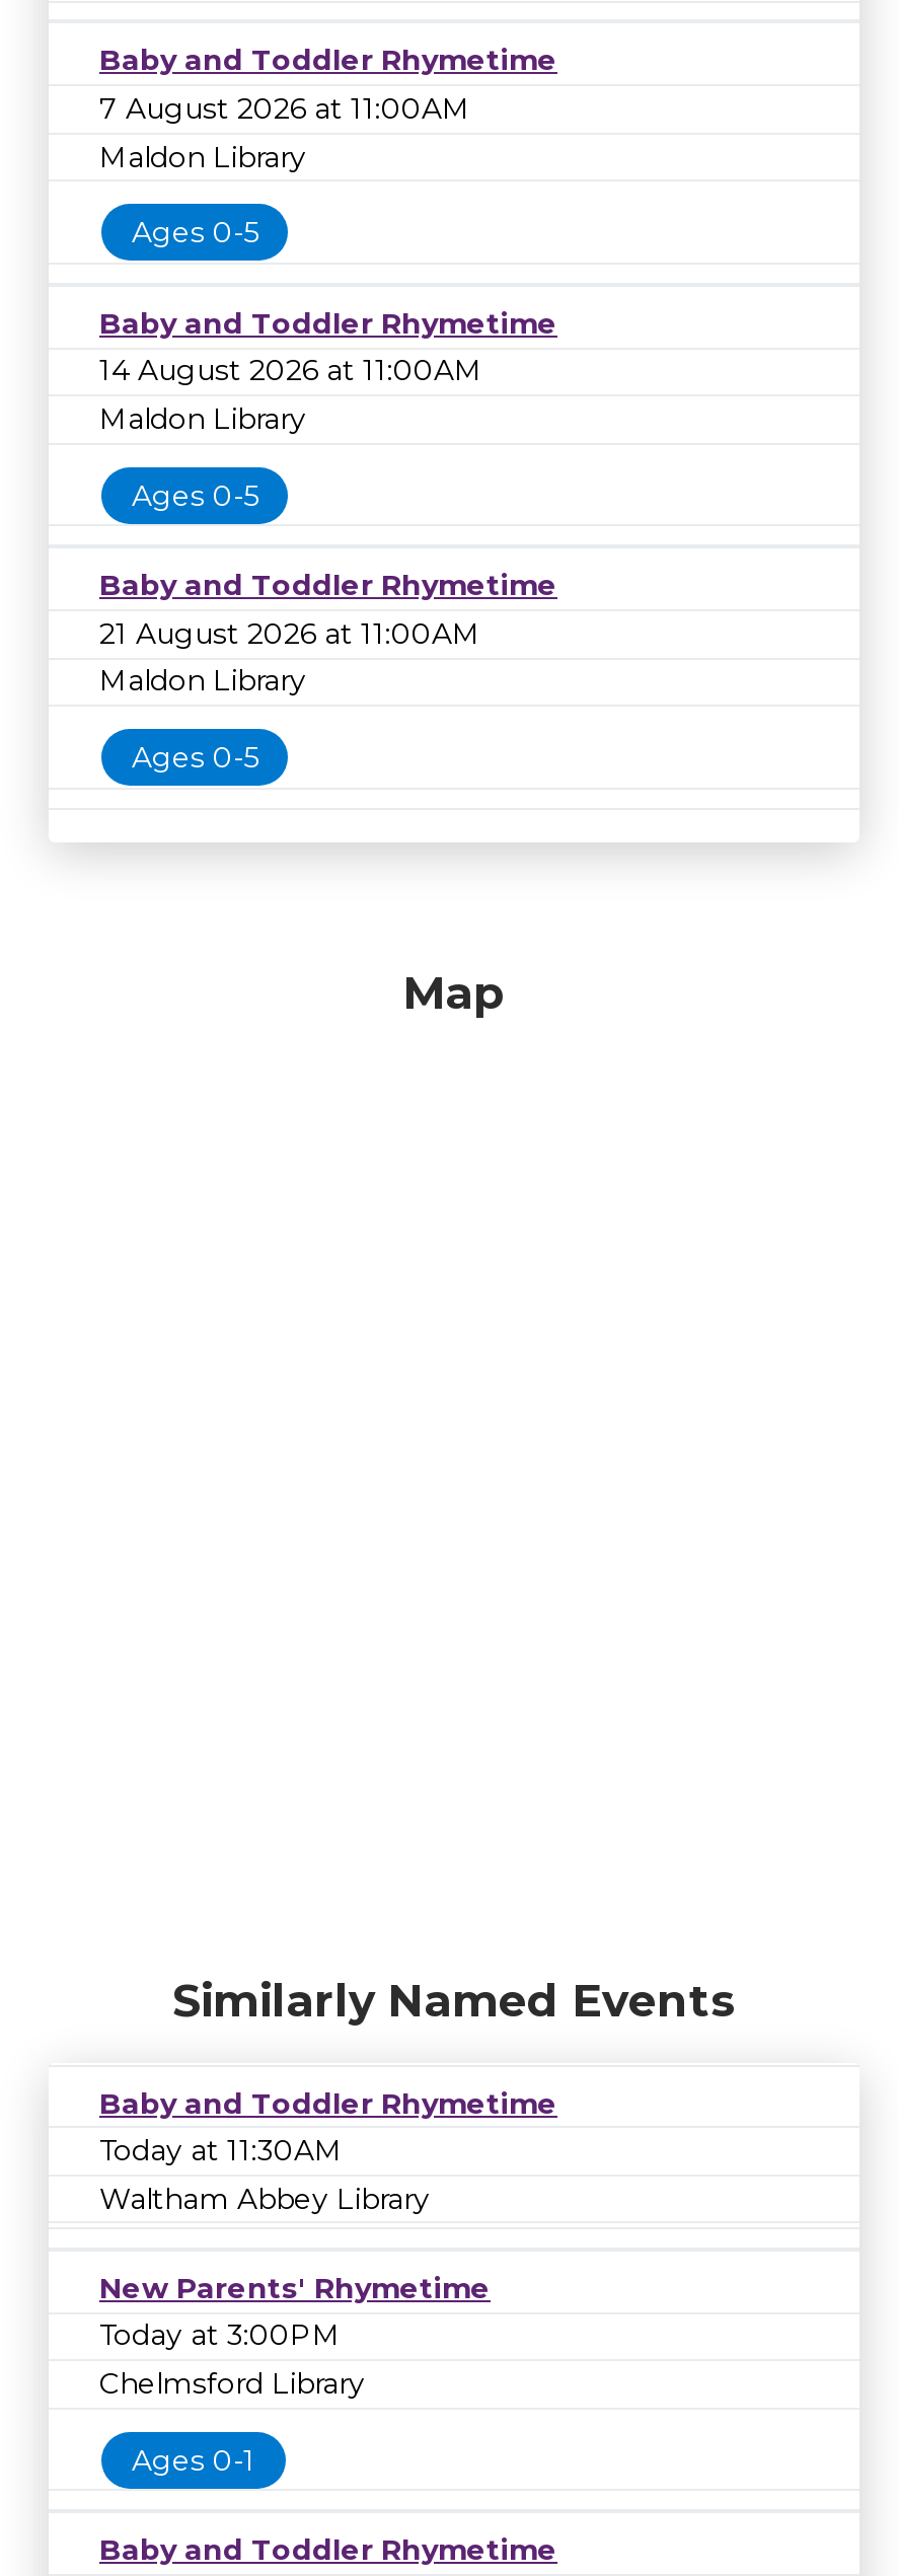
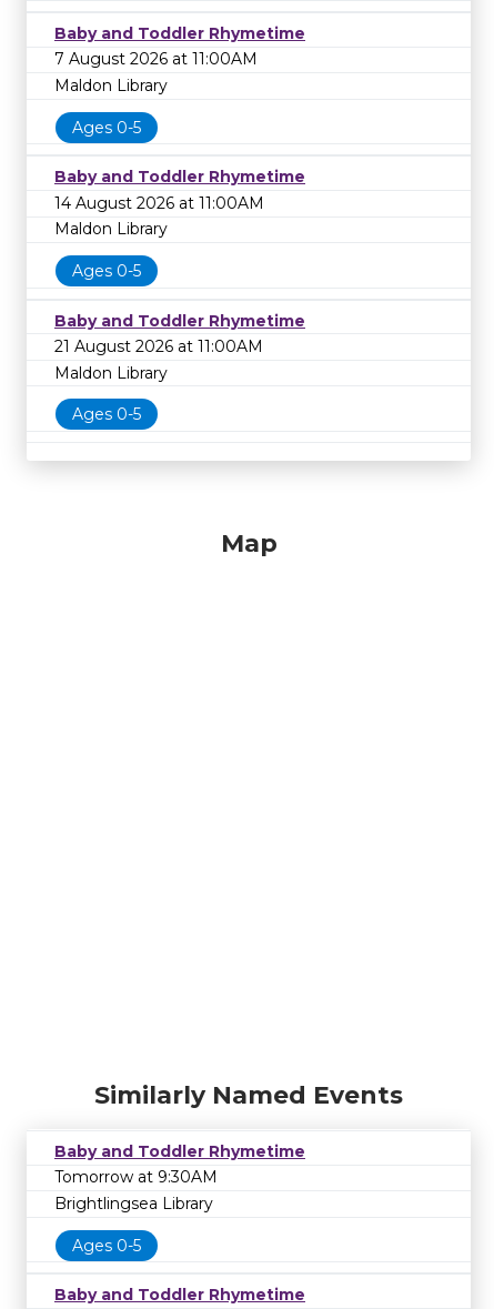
[99,2132,491,2478] Today at 11:30AM | Waltham Abbey Library | New Parents' Rhymetime | Today at 3:00PM | Chelmsford Library | Ages 0-1 -> [54,1167,218,1255] Tomorrow at 9:30AM | Brightlingsea Library | Ages 0-5

